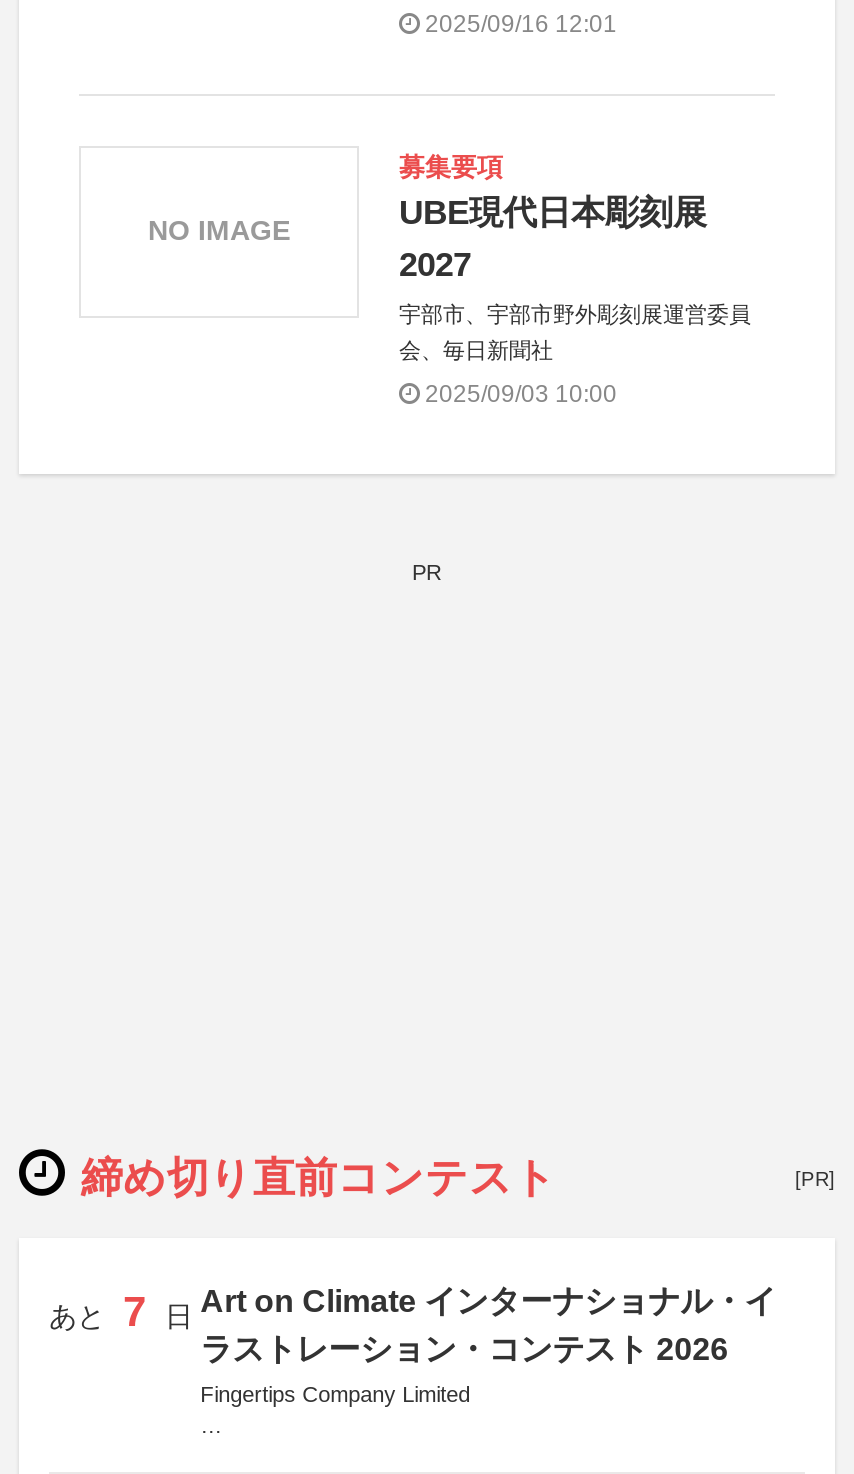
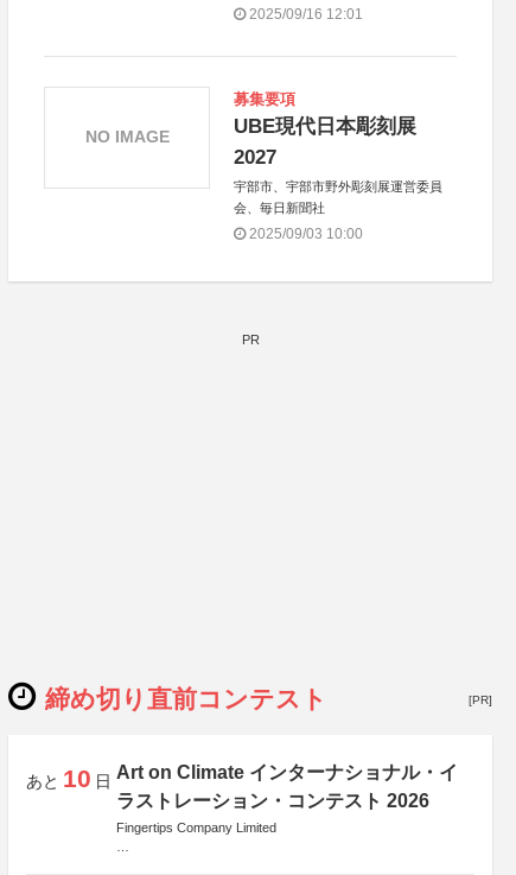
[49,1283,776,1333] あと 7 日 Art on Climate インターナショナル・イ -> [26,762,457,791] あと 10 日 Art on Climate インターナショナル・イ

